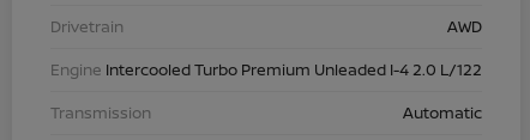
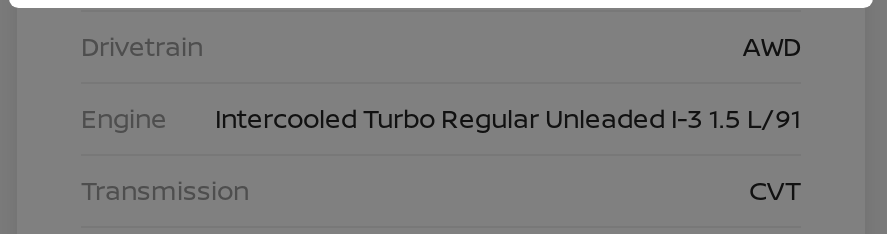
[50,59,482,80] Engine Intercooled Turbo Premium Unleaded I-4 2.0 L/122 -> [81,100,801,136] Engine | Intercooled Turbo Regular Unleaded I-3 1.5 L/91
[403,102,482,123] Automatic -> [749,172,801,208] CVT

